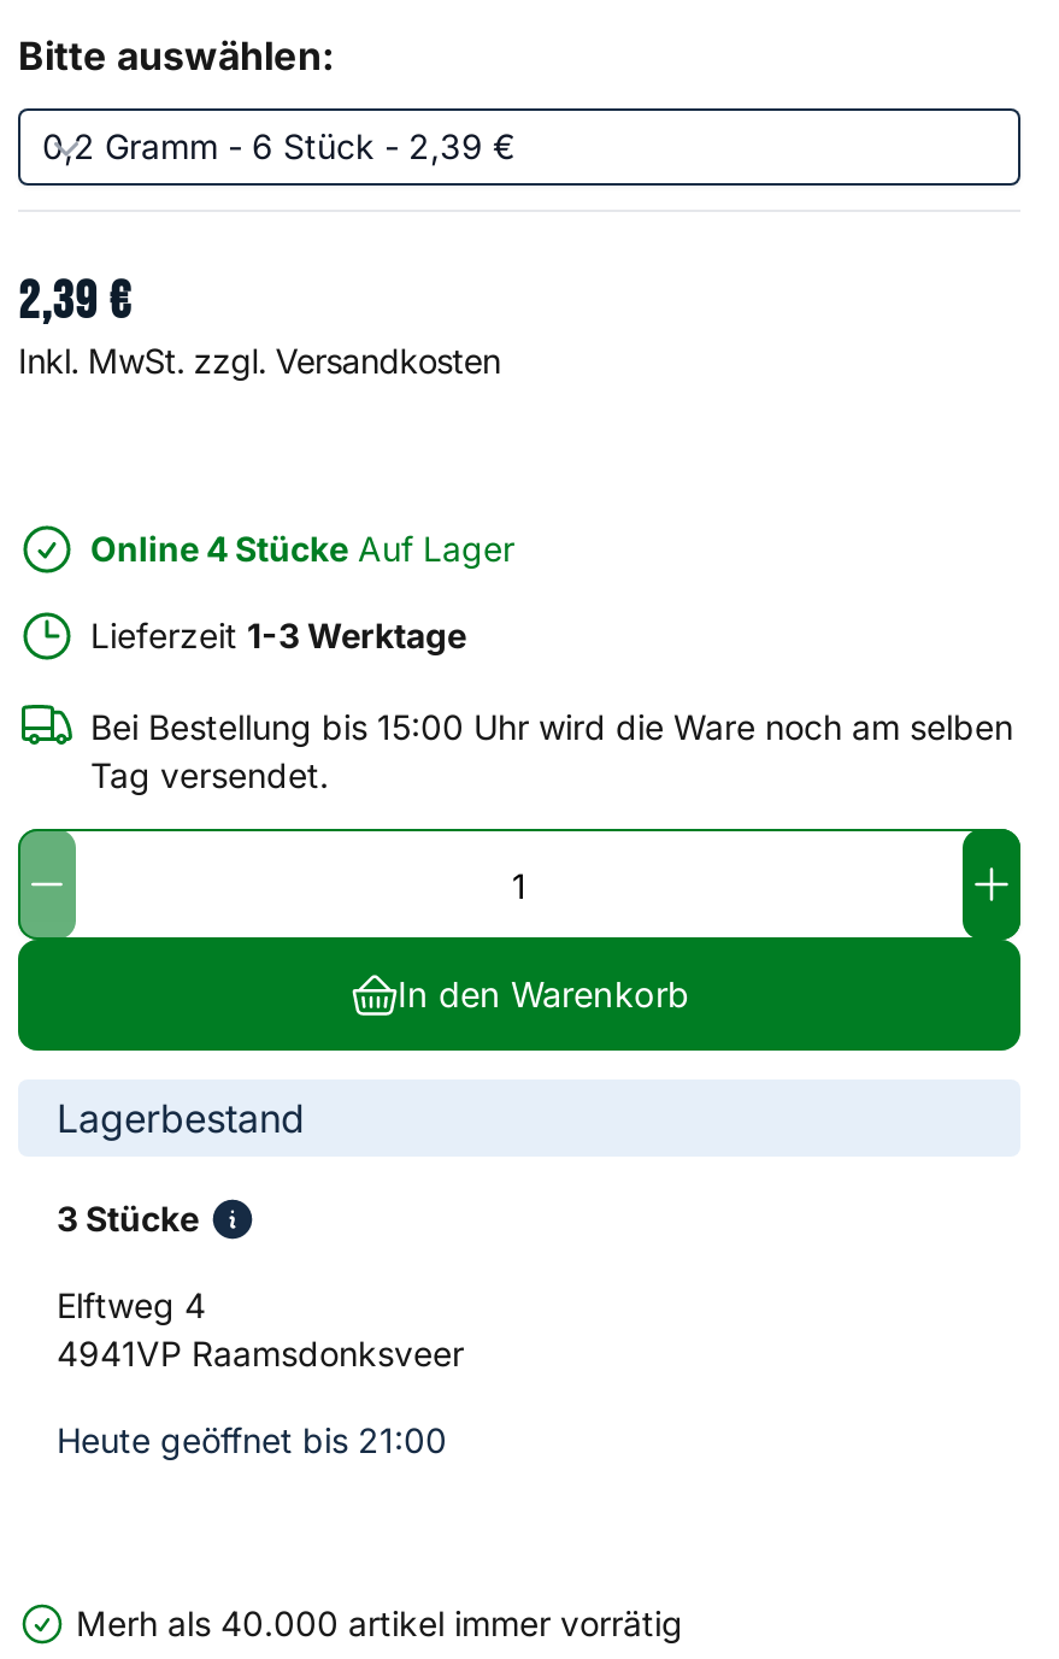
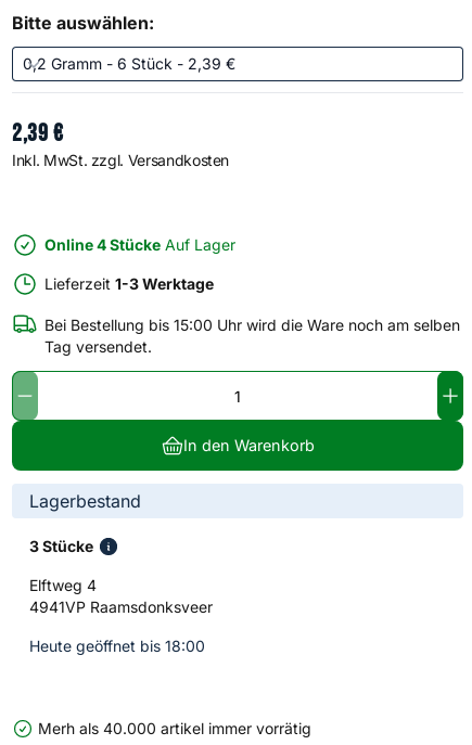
[81,1418,447,1459] Heute geöffnet bis 21:00 -> [40,636,205,655] Heute geöffnet bis 18:00

